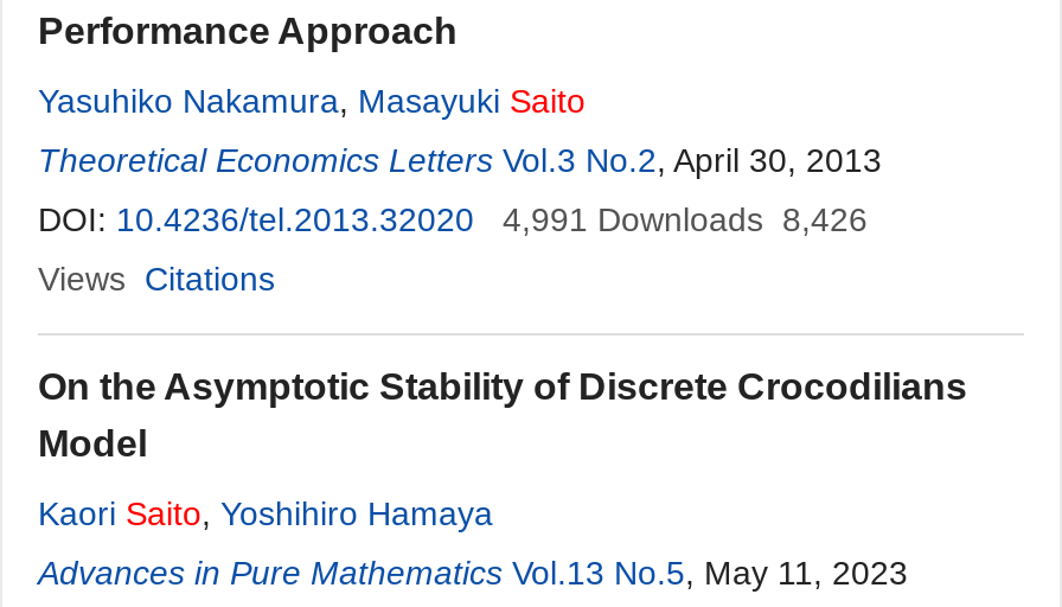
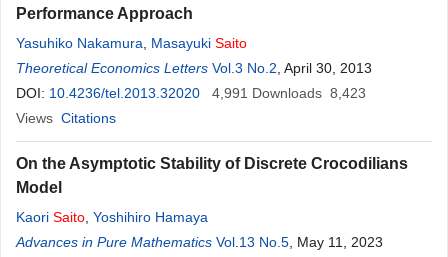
[38,200,868,238] DOI: 10.4236/tel.2013.32020 4,991 Downloads 8,426 -> [16,85,366,101] DOI: 10.4236/tel.2013.32020 4,991 Downloads 8,423

